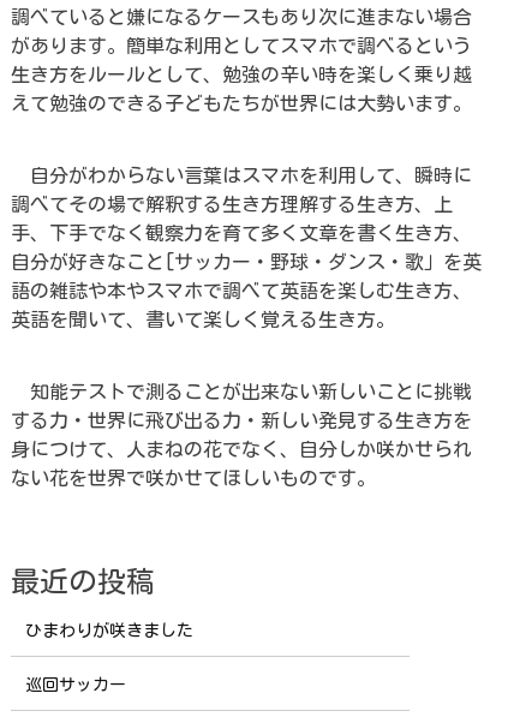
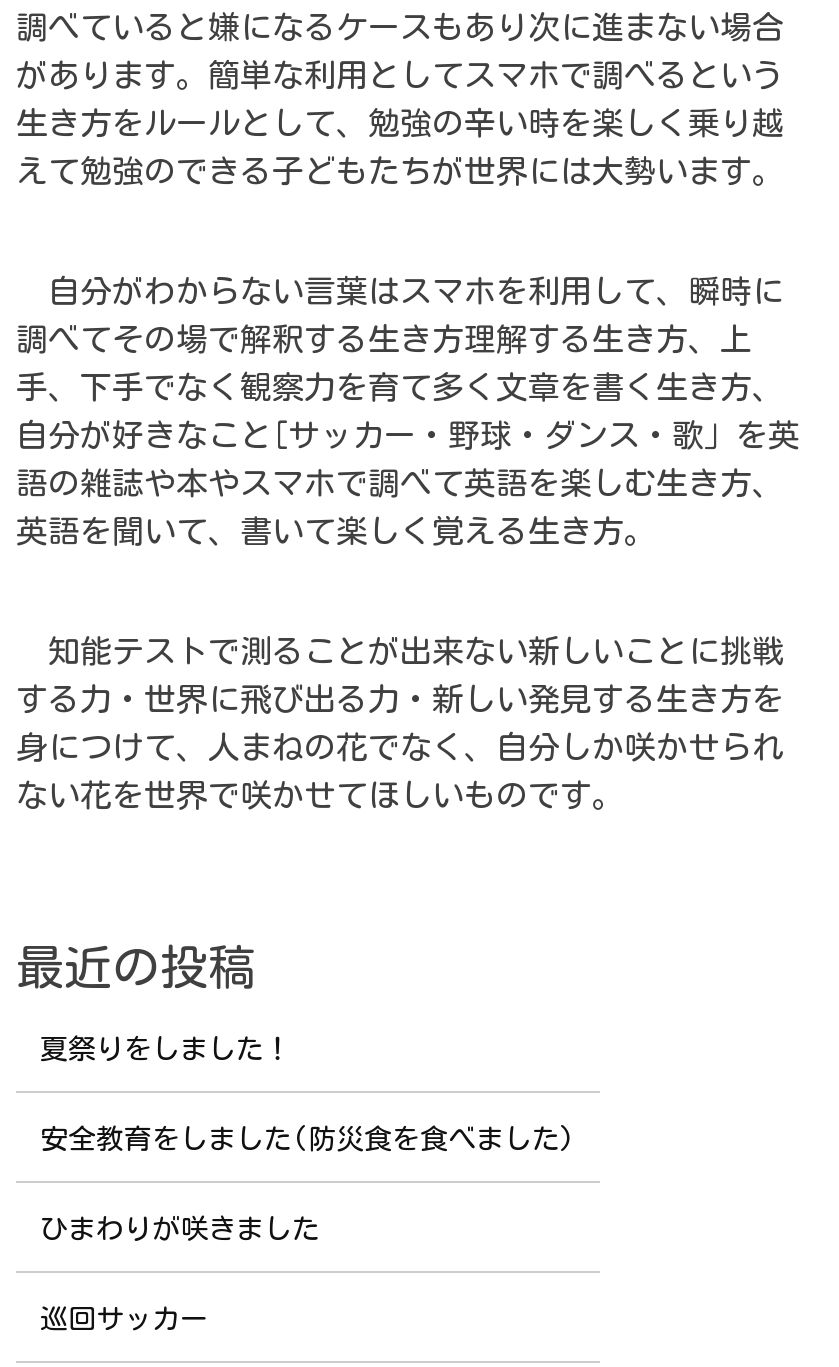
none -> [40,1035,576,1153] 夏祭りをしました！ | 安全教育をしました(防災食を食べました)

